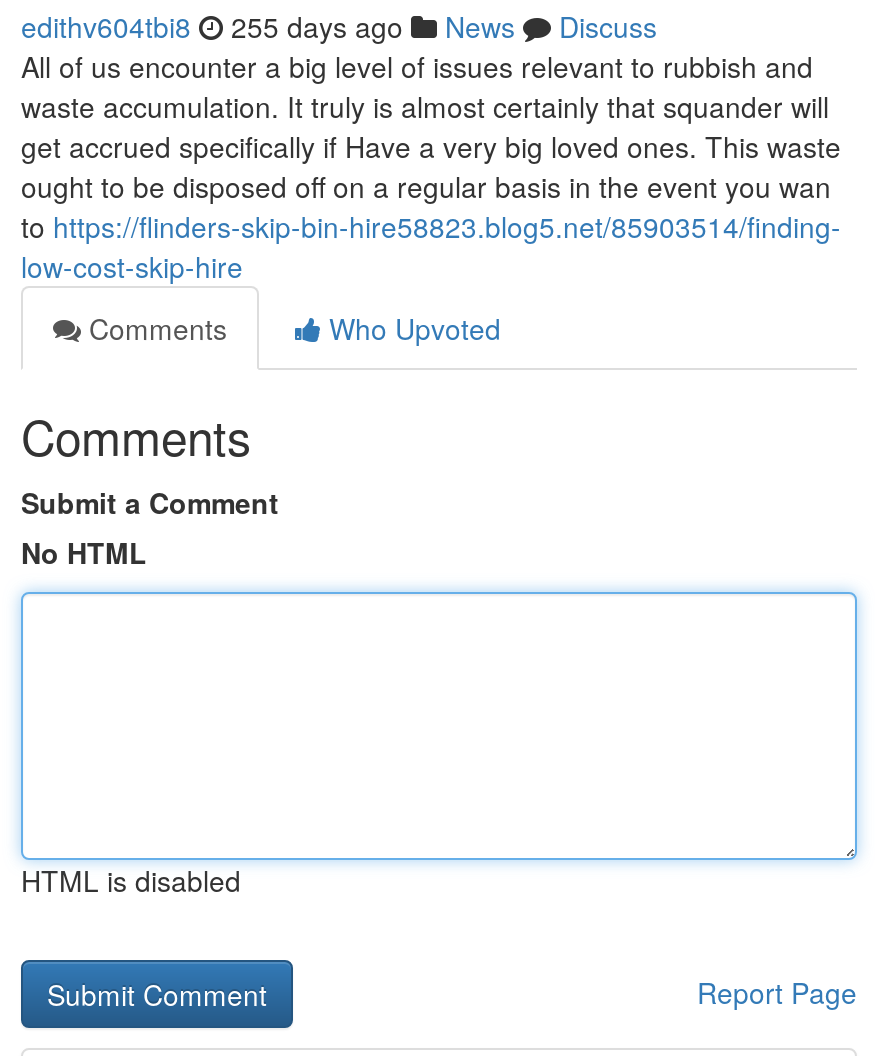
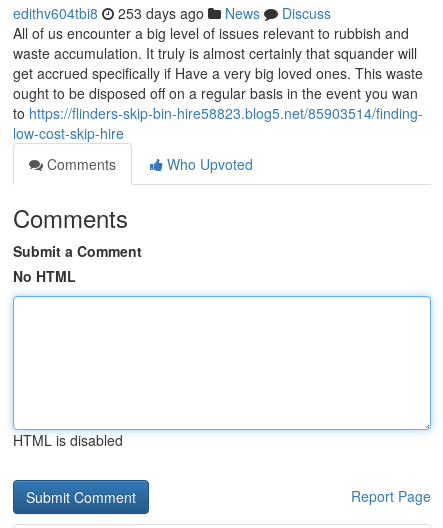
[21,6,657,46] edithv604tbi8 255 days ago News Discuss -> [13,3,331,23] edithv604tbi8 253 days ago News Discuss

